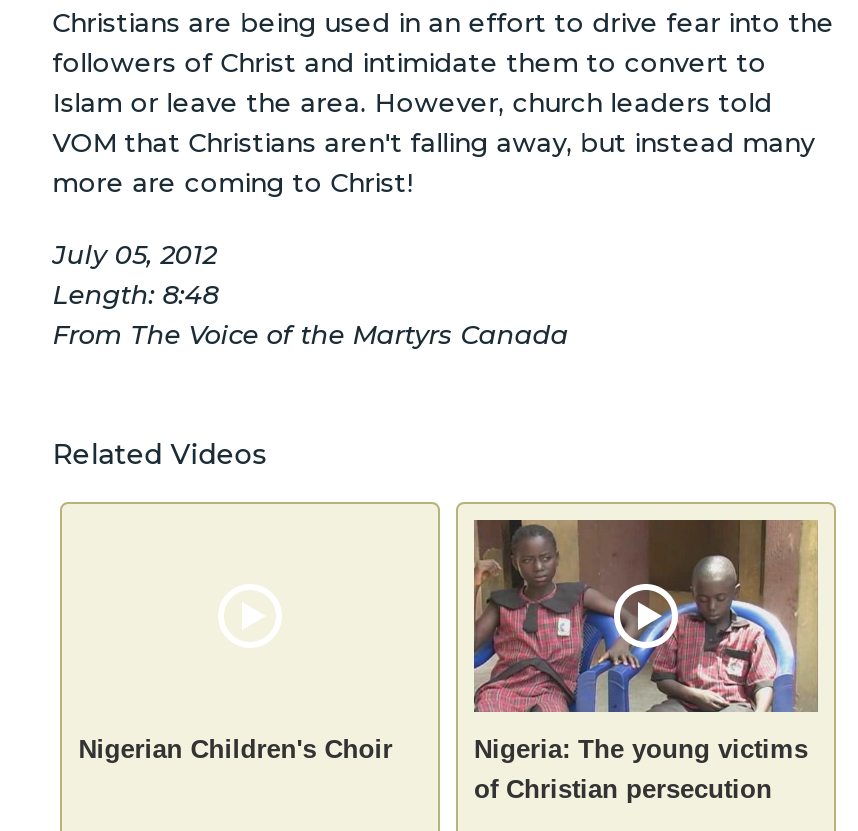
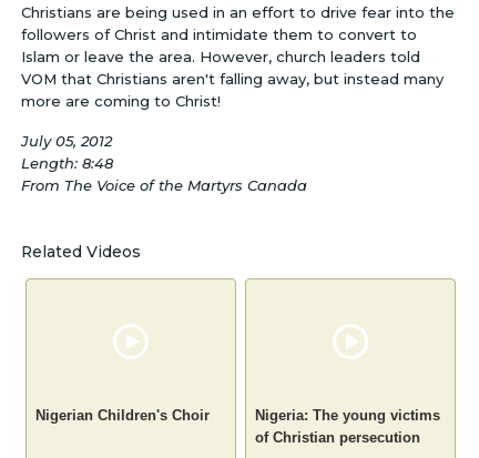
[472,518,820,714] [image] -> none

